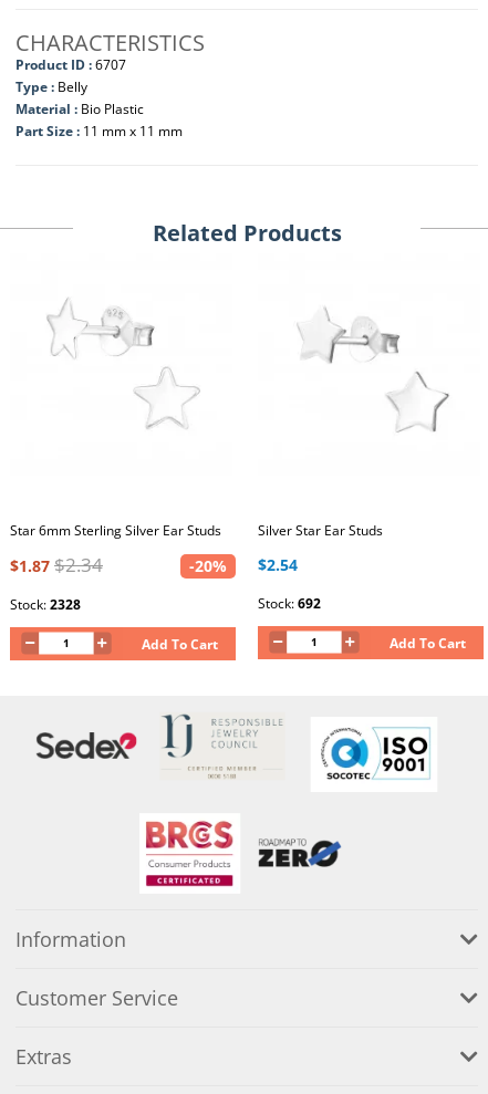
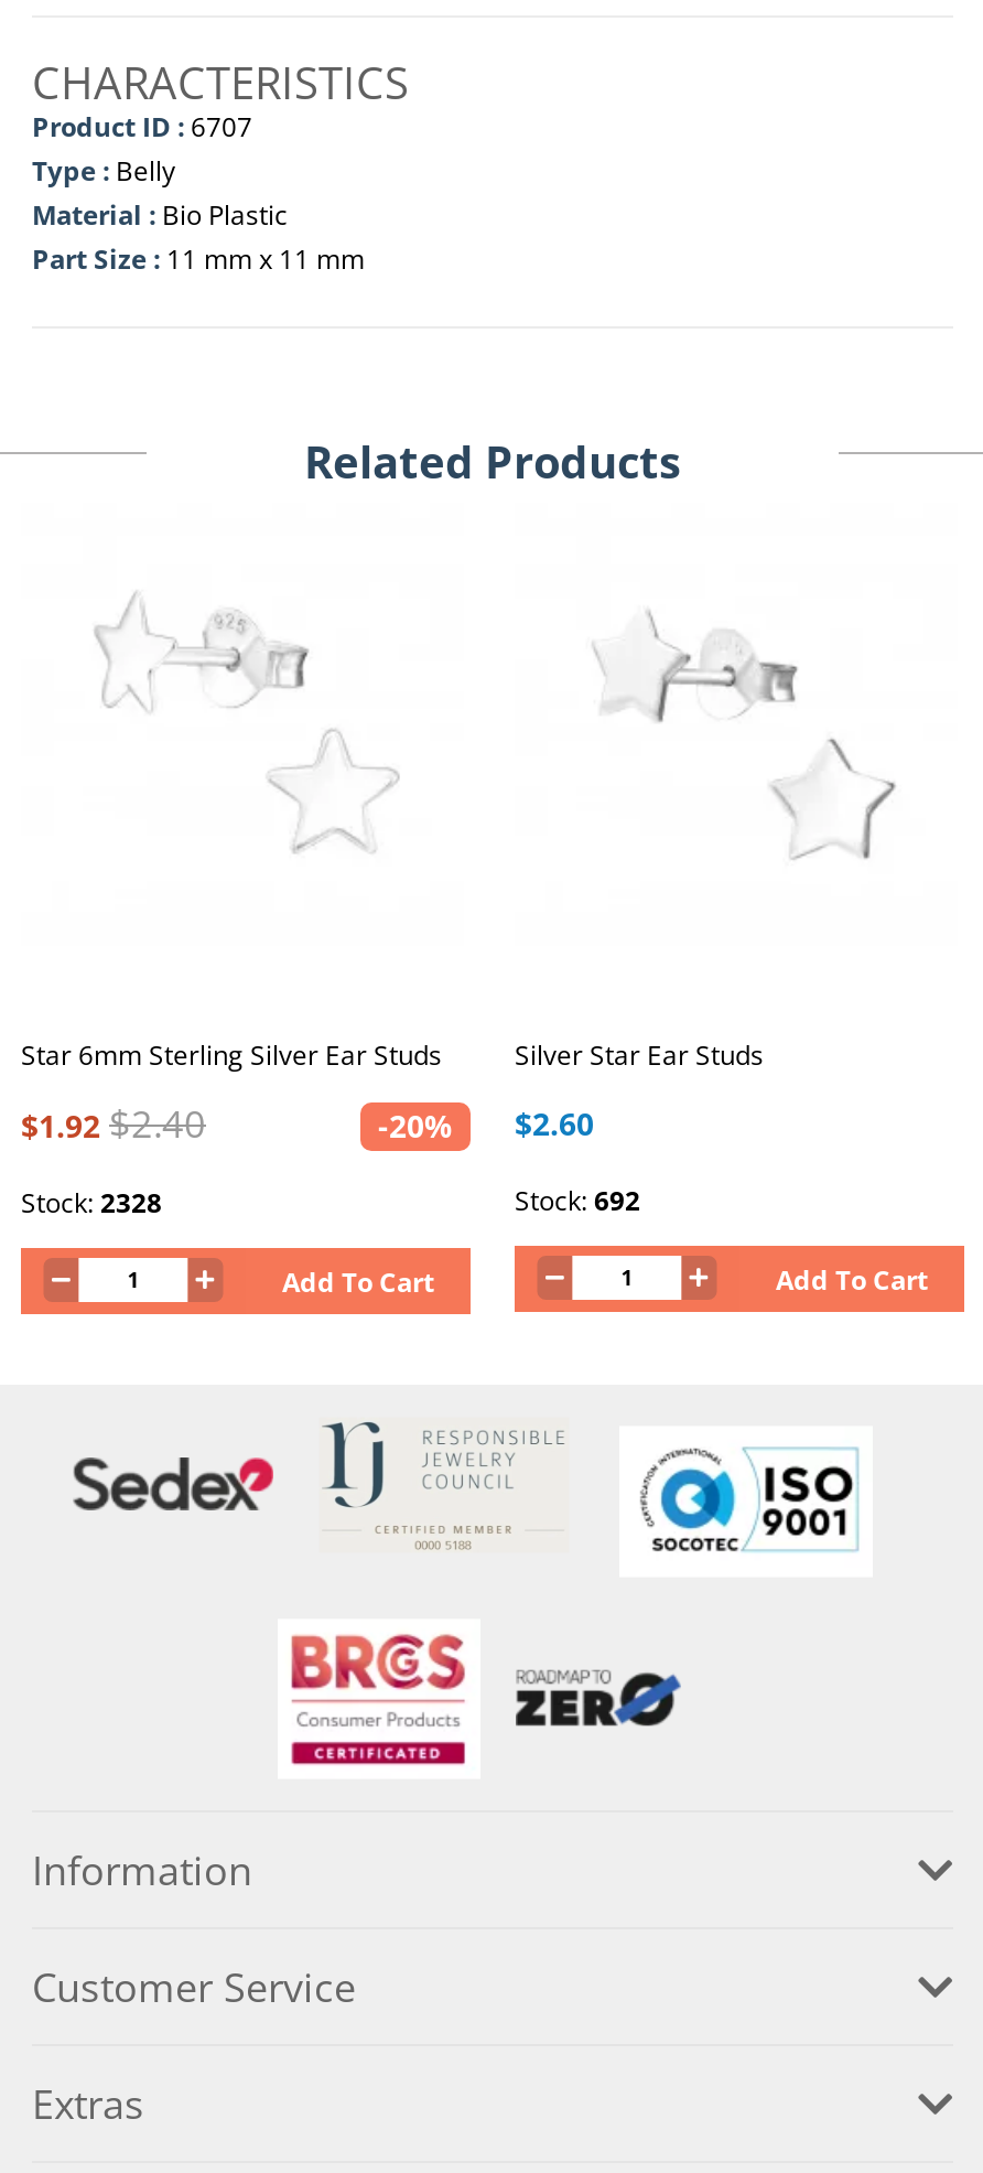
[10,552,103,577] $1.87 $2.34 -> [21,1098,206,1149] $1.92 $2.40
[189,554,298,576] -20% $2.54 -> [378,1102,594,1147] -20% $2.60

